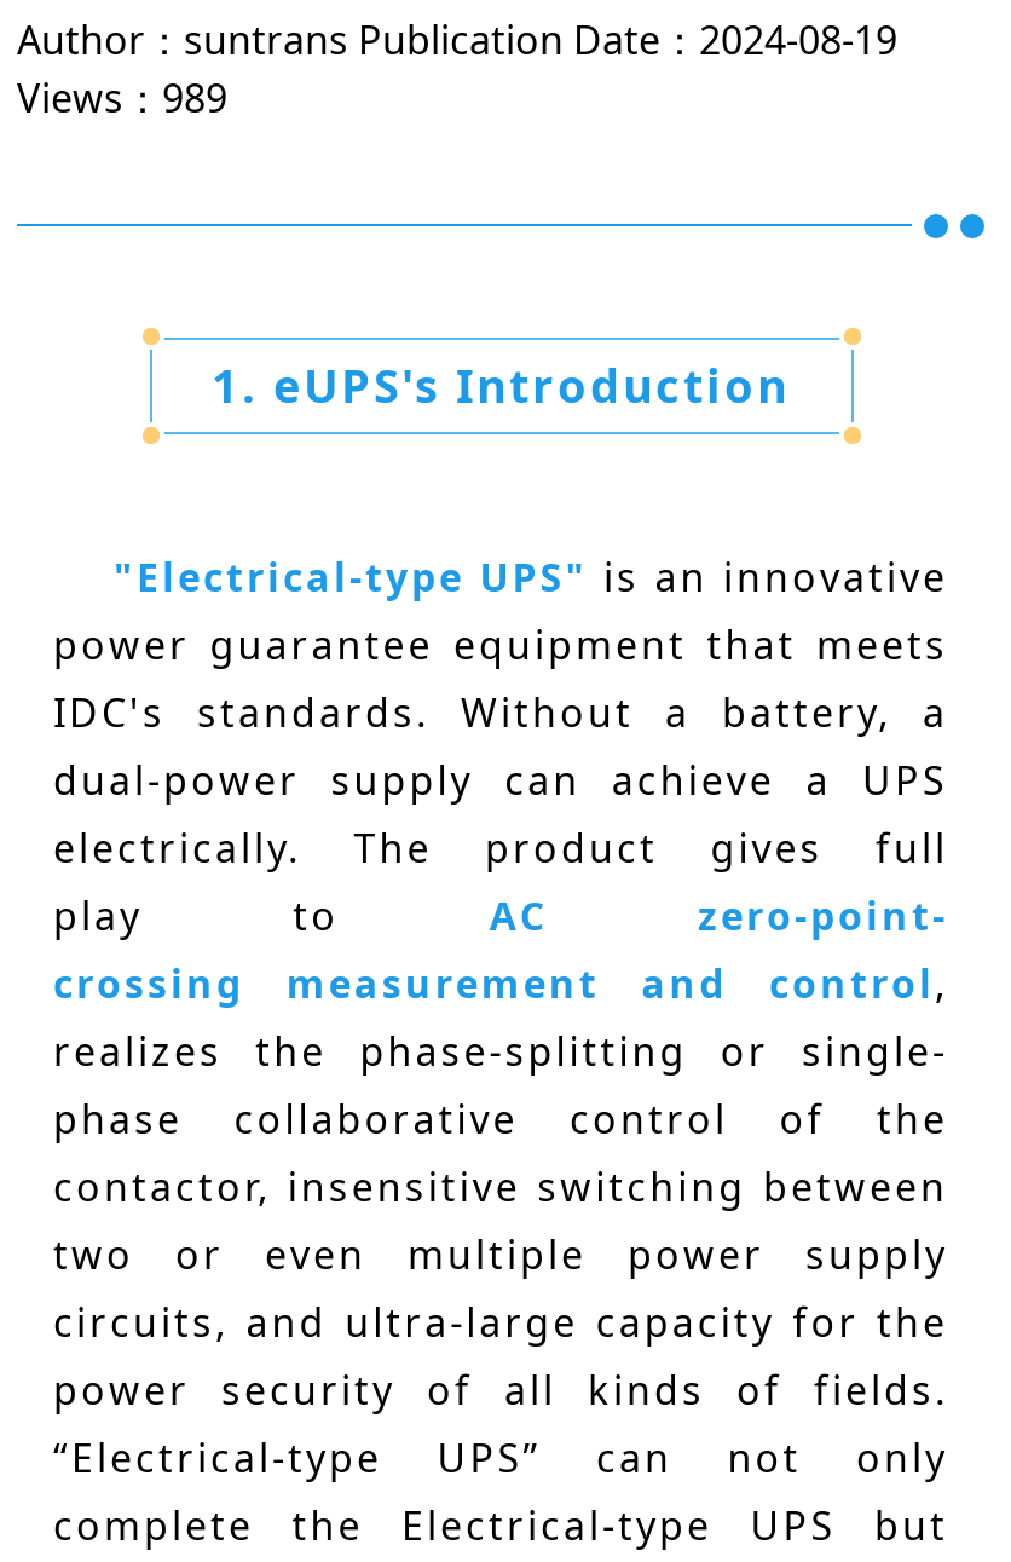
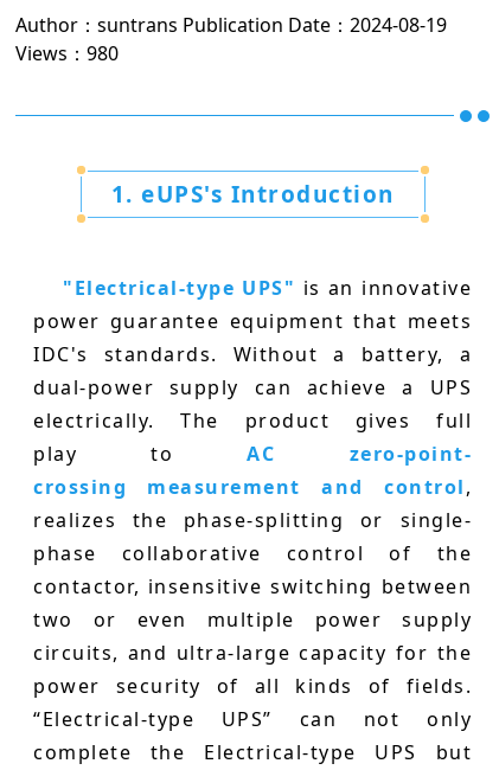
[17,70,227,123] Views：989 -> [15,40,119,66] Views：980

